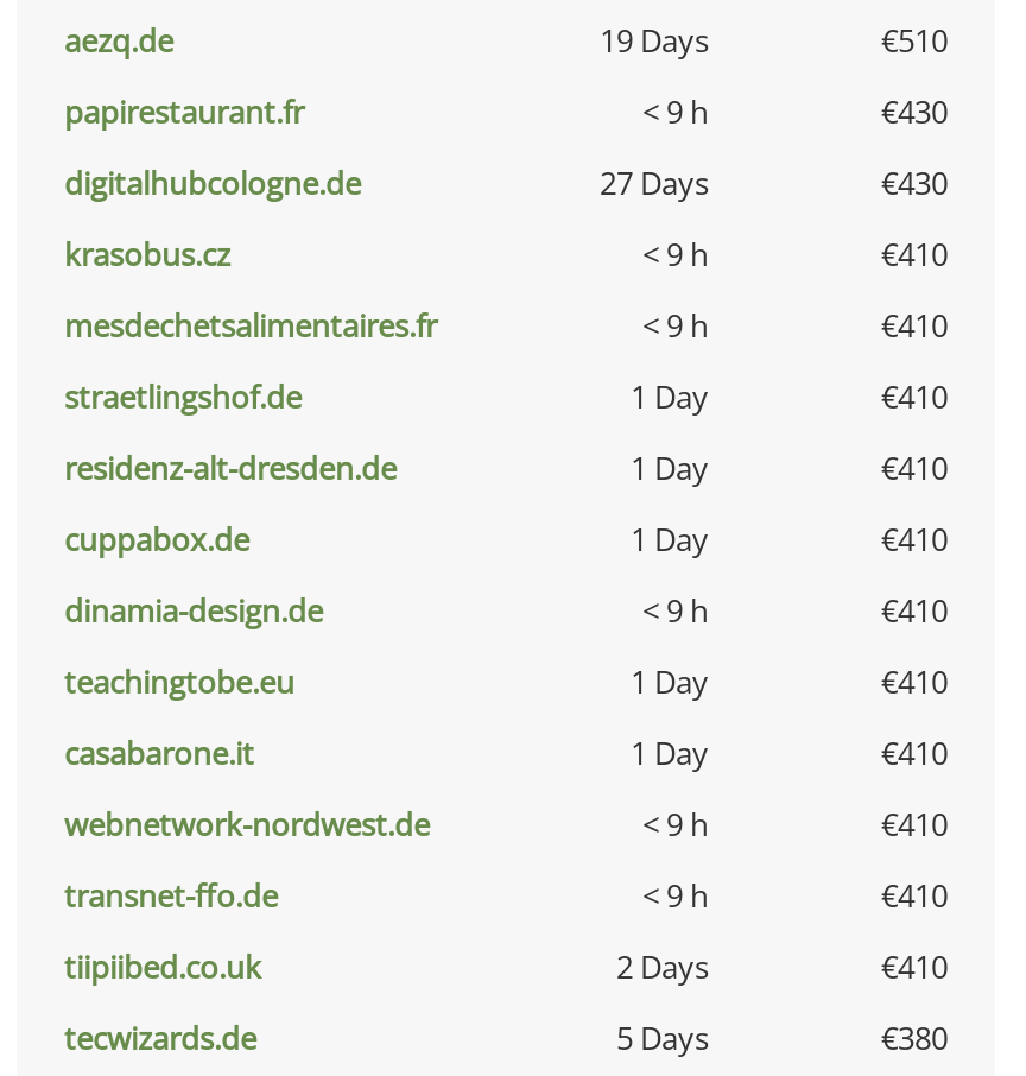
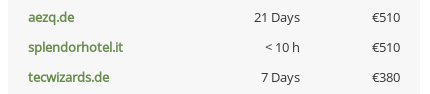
[600,18,709,61] 19 Days -> [253,7,299,25] 21 Days
[64,89,948,987] papirestaurant.fr | < 9 h | €430 | digitalhubcologne.de | 27 Days | €430 | krasobus.cz | < 9 h | €410 | mesdechetsalimentaires.fr | < 9 h | €410 | straetlingshof.de | 1 Day | €410 | residenz-alt-dresden.de | 1 Day | €410 | cuppabox.de | 1 Day | €410 | dinamia-design.de | < 9 h | €410 | teachingtobe.eu | 1 Day | €410 | casabarone.it | 1 Day | €410 | webnetwork-nordwest.de | < 9 h | €410 | transnet-ffo.de | < 9 h | €410 | tiipiibed.co.uk | 2 Days | €410 -> [28,37,400,55] splendorhotel.it | < 10 h | €510
[616,1015,709,1058] 5 Days -> [260,67,299,85] 7 Days

